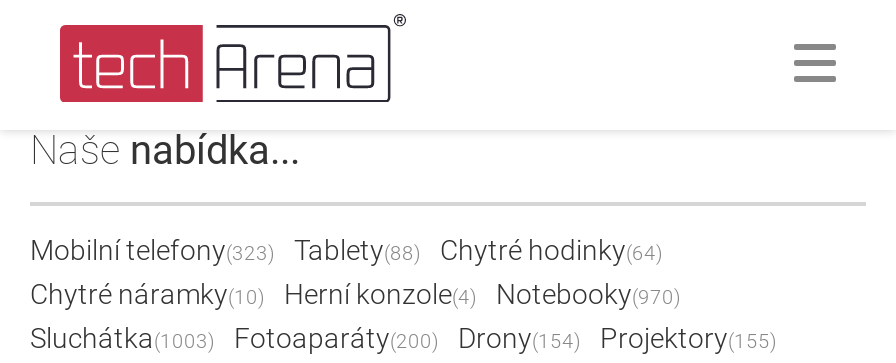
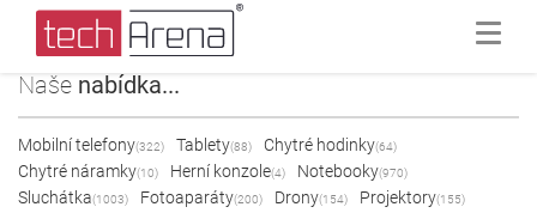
[30,234,274,266] Mobilní telefony(323) -> [18,135,164,154] Mobilní telefony(322)

